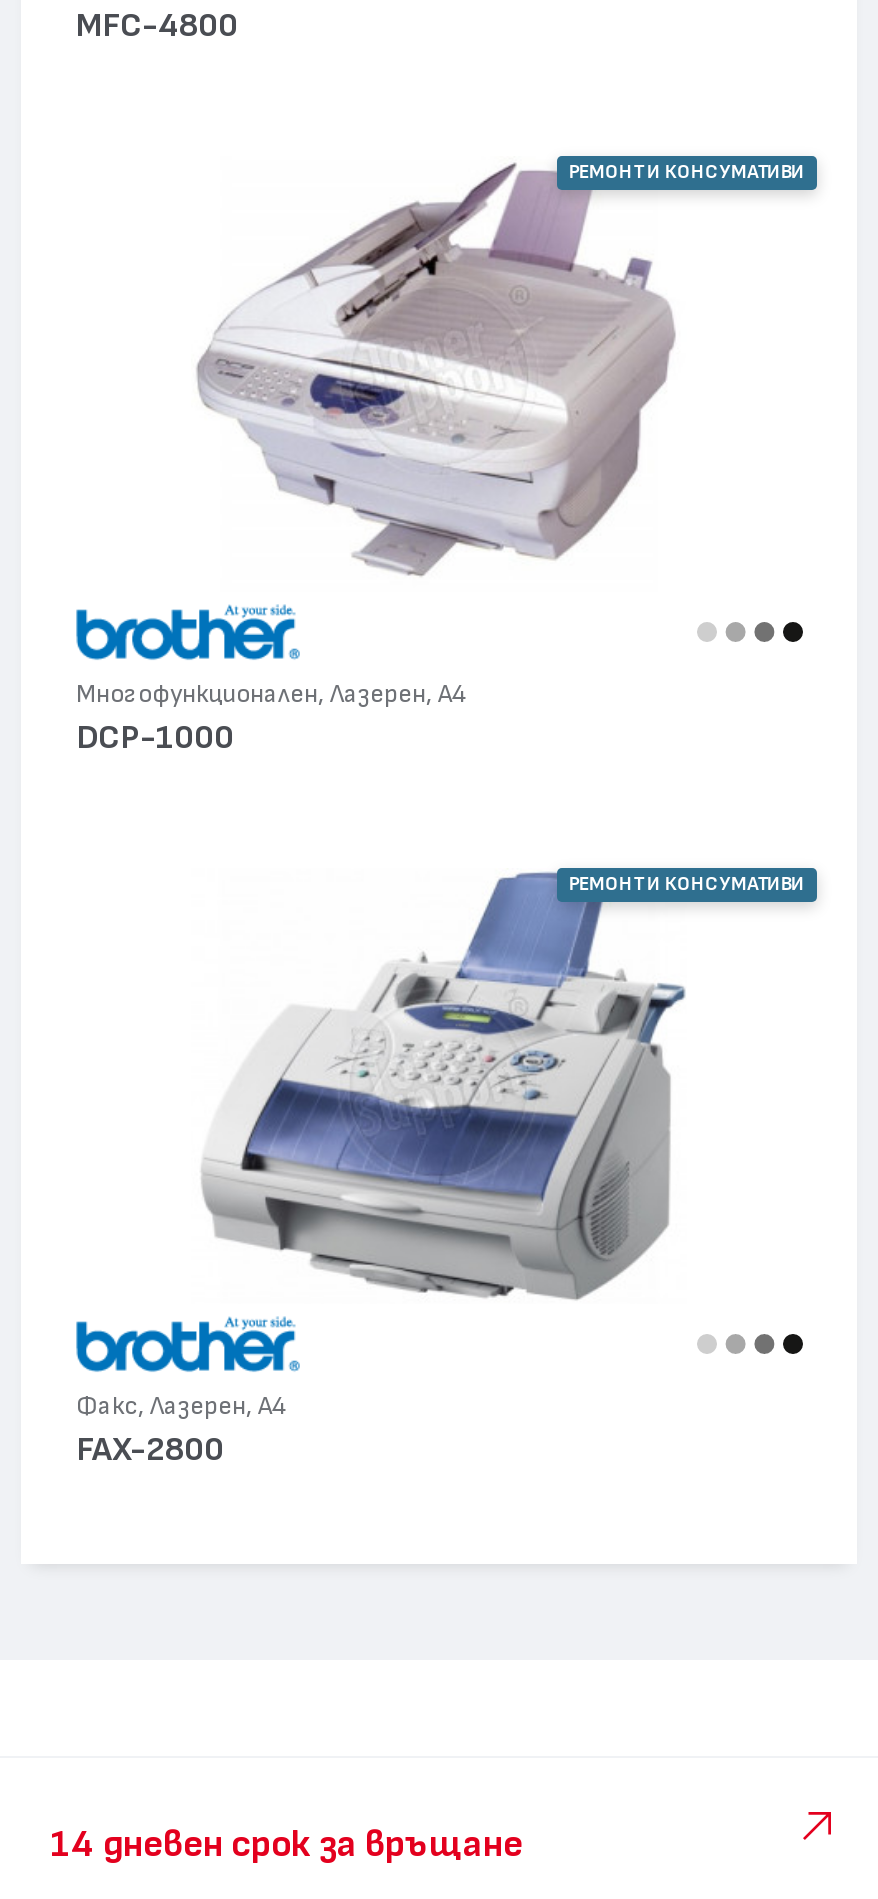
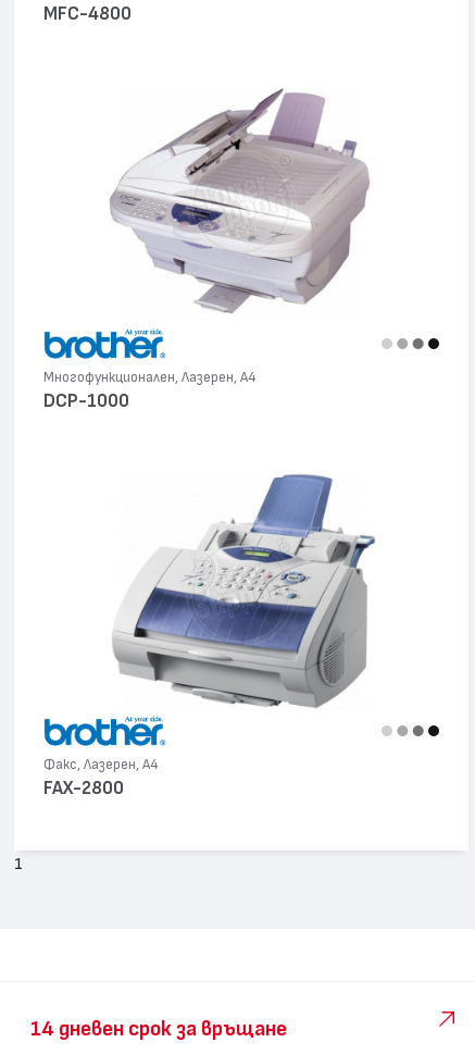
[569,161,805,181] РЕМОНТ И КОНСУМАТИВИ -> none
[569,873,805,893] РЕМОНТ И КОНСУМАТИВИ -> none
none -> [14,854,23,872] 1

